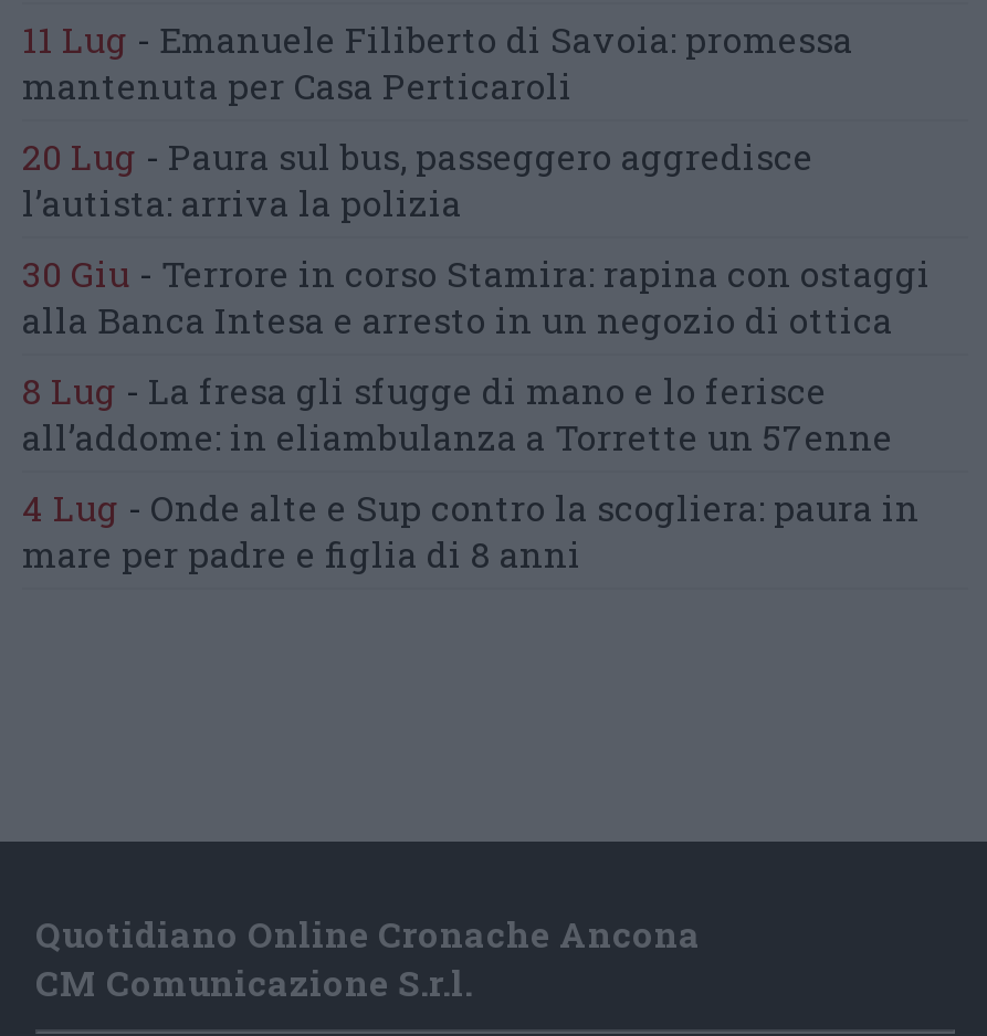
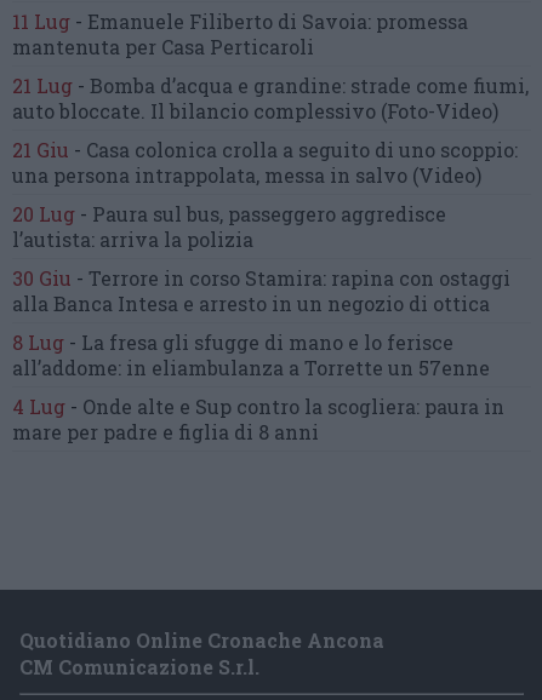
none -> [12,73,529,188] 21 Lug - Bomba d’acqua e grandine: strade come fiumi, | auto bloccate. Il bilancio complessivo (Foto-Video) | 21 Giu - Casa colonica crolla a seguito di uno scoppio: | una persona intrappolata, messa in salvo (Video)

